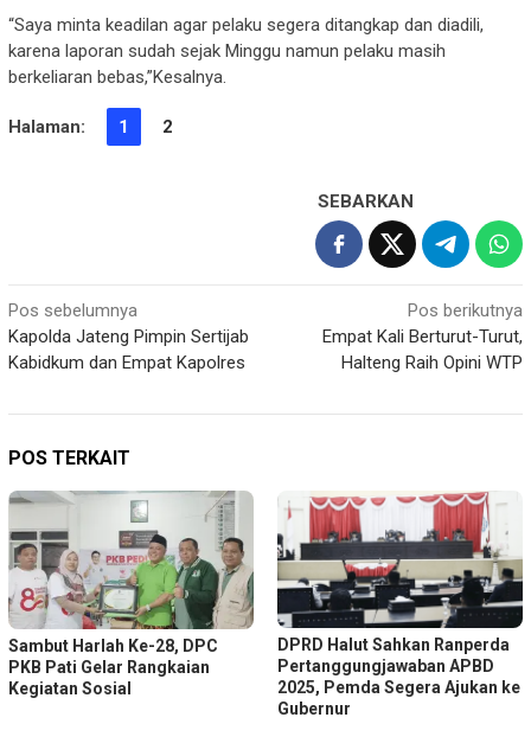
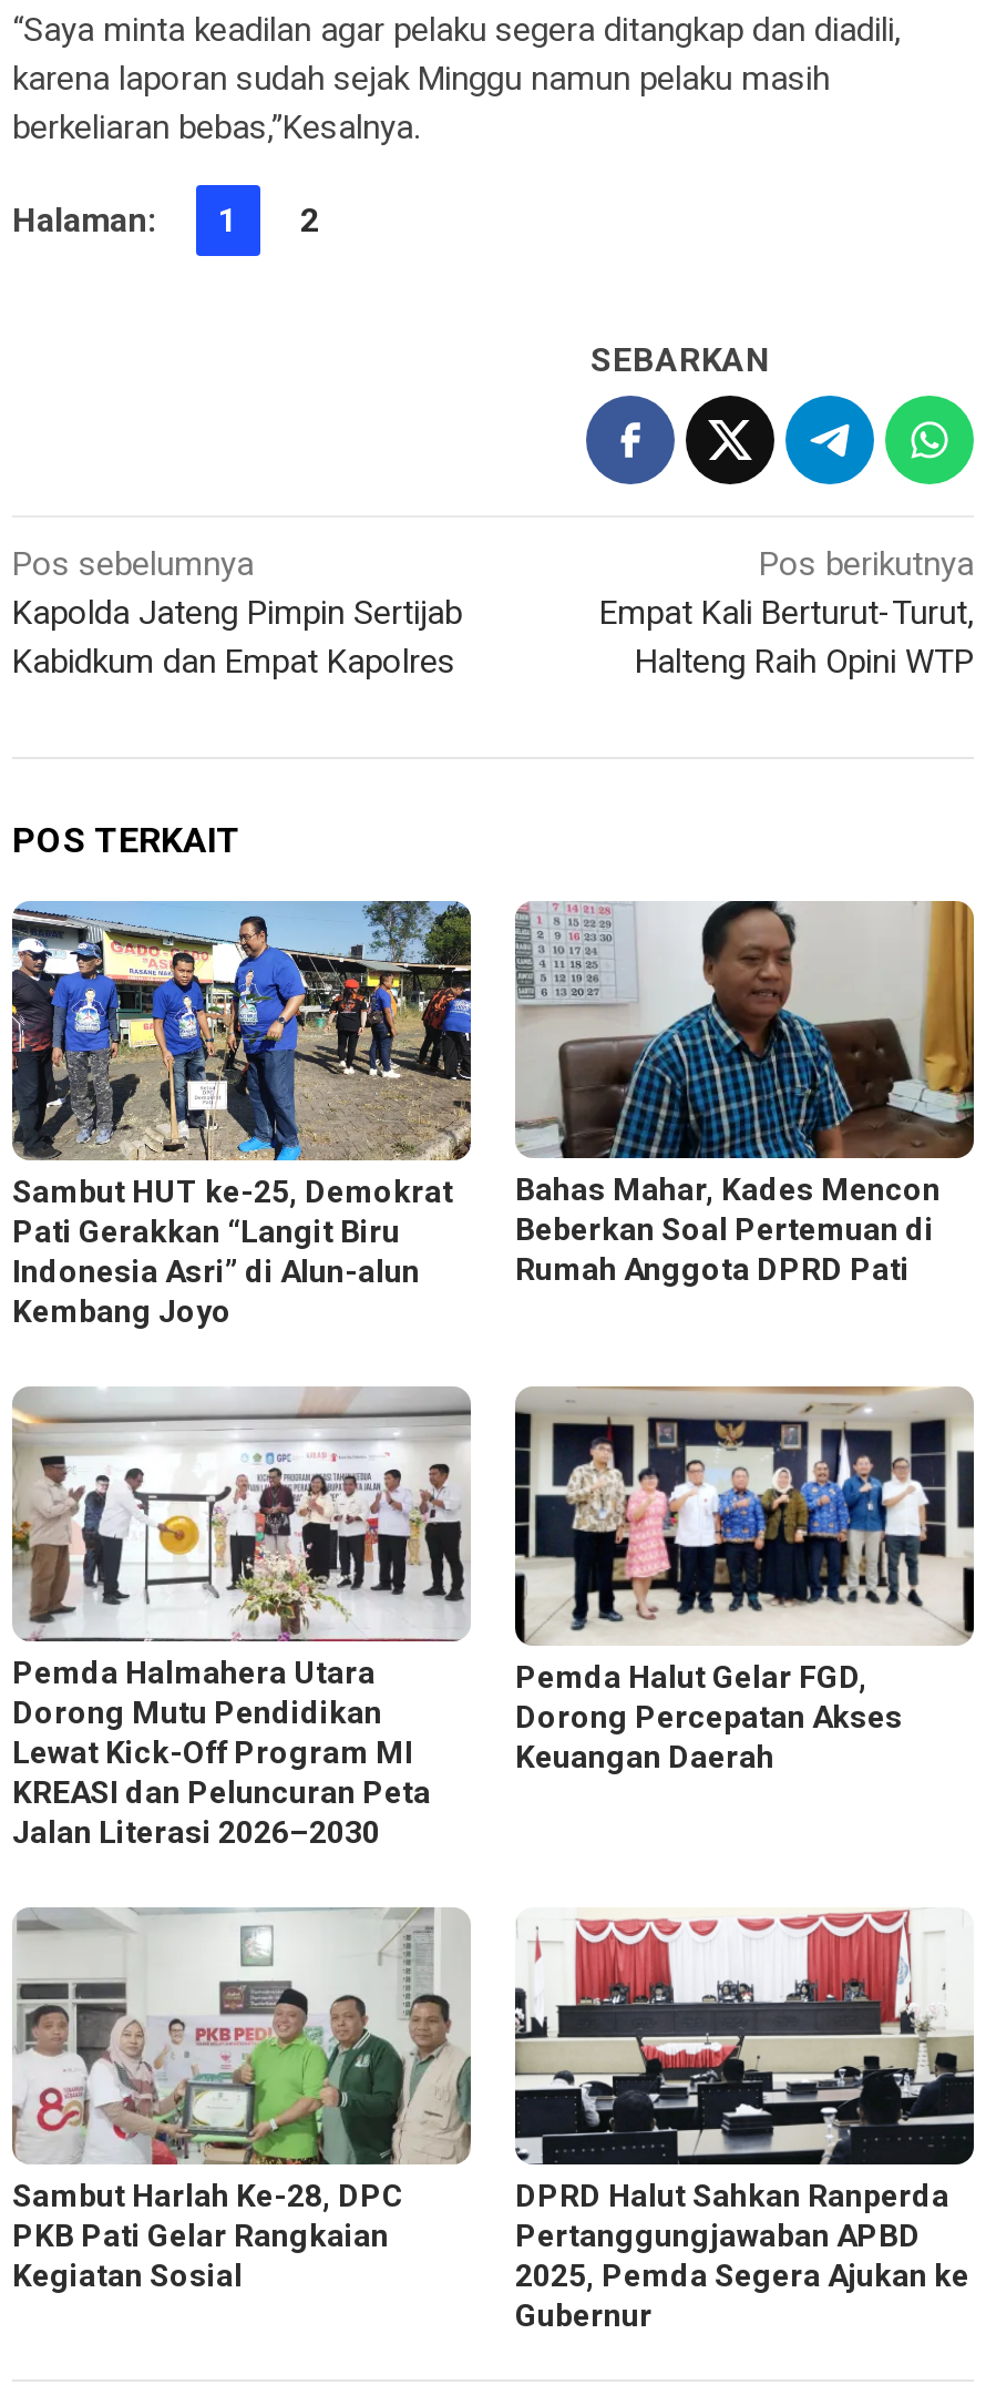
none -> [10,901,473,1328] [image] | Sambut HUT ke-25, Demokrat | Pati Gerakkan “Langit Biru | Indonesia Asri” di Alun-alun | Kembang Joyo
none -> [10,1384,473,1851] [image] | Pemda Halmahera Utara | Dorong Mutu Pendidikan | Lewat Kick-Off Program MI | KREASI dan Peluncuran Peta | Jalan Literasi 2026–2030
none -> [513,899,976,1287] [image] | Bahas Mahar, Kades Mencon | Beberkan Soal Pertemuan di | Rumah Anggota DPRD Pati
none -> [513,1384,976,1774] [image] | Pemda Halut Gelar FGD, | Dorong Percepatan Akses | Keuangan Daerah

